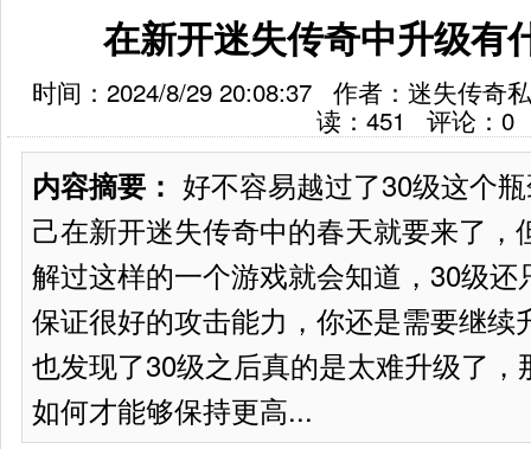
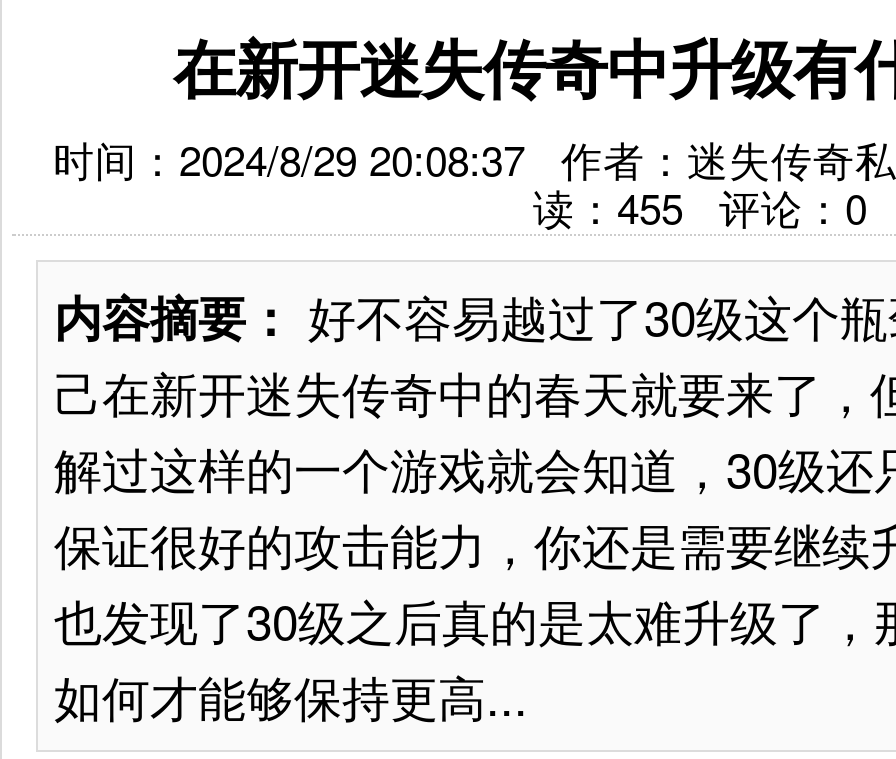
[316,102,514,137] 读：451评论：0 -> [533,176,867,236] 读：455评论：0

